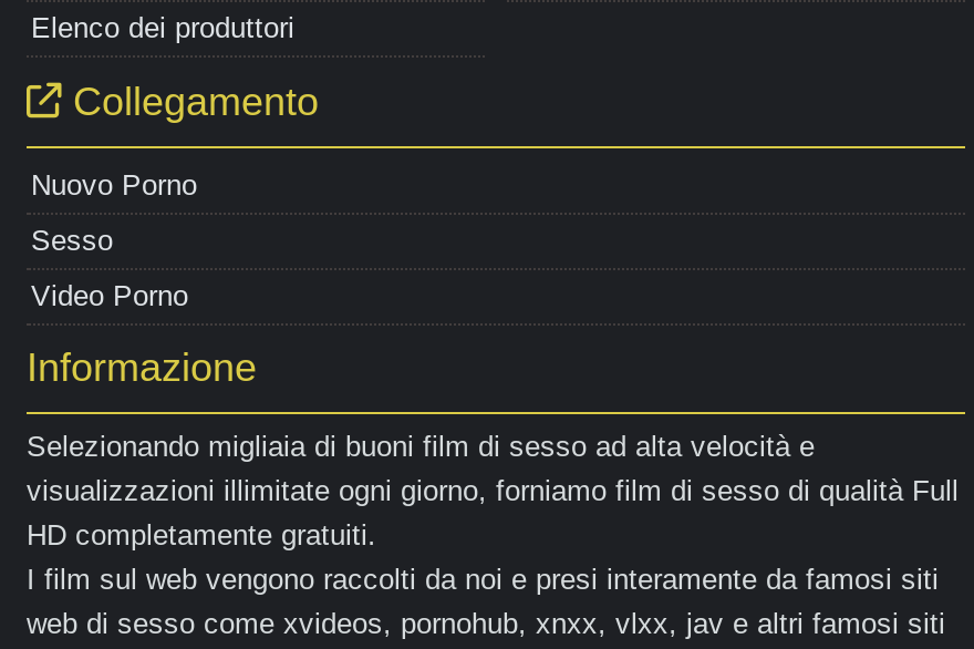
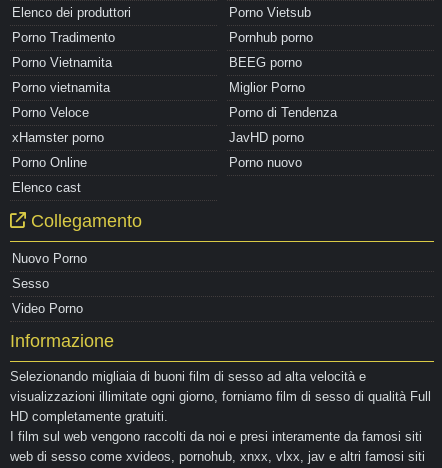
none -> [12,5,337,195] Porno Vietsub | Porno Tradimento | Pornhub porno | Porno Vietnamita | BEEG porno | Porno vietnamita | Miglior Porno | Porno Veloce | Porno di Tendenza | xHamster porno | JavHD porno | Porno Online | Porno nuovo | Elenco cast

